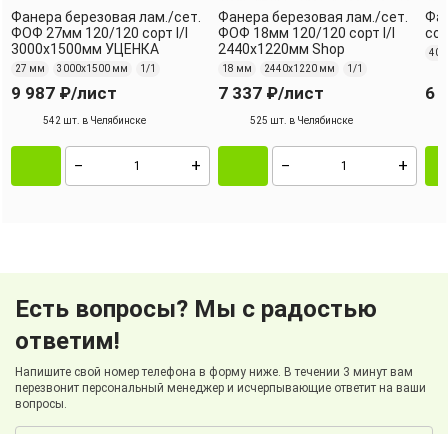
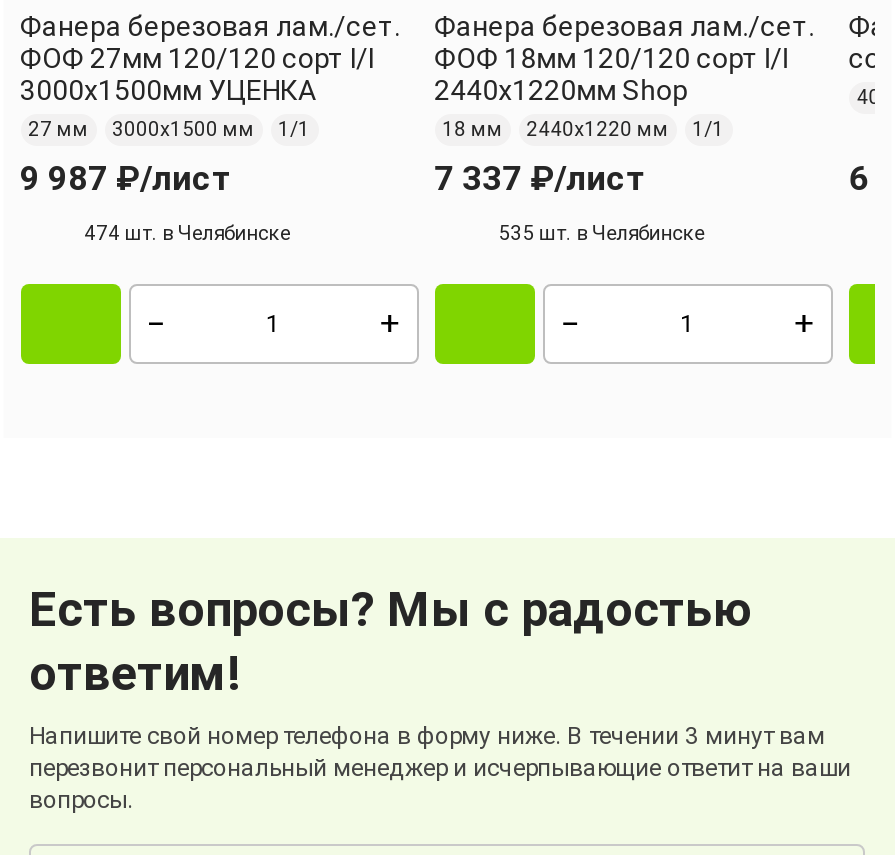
[42,115,145,126] 542 шт. в Челябинске -> [84,222,290,244] 474 шт. в Челябинске
[250,115,353,126] 525 шт. в Челябинске -> [498,222,704,244] 535 шт. в Челябинске

